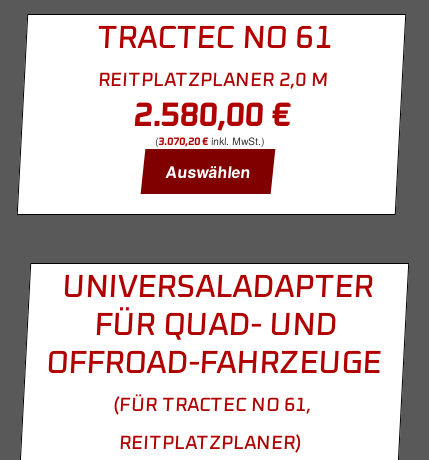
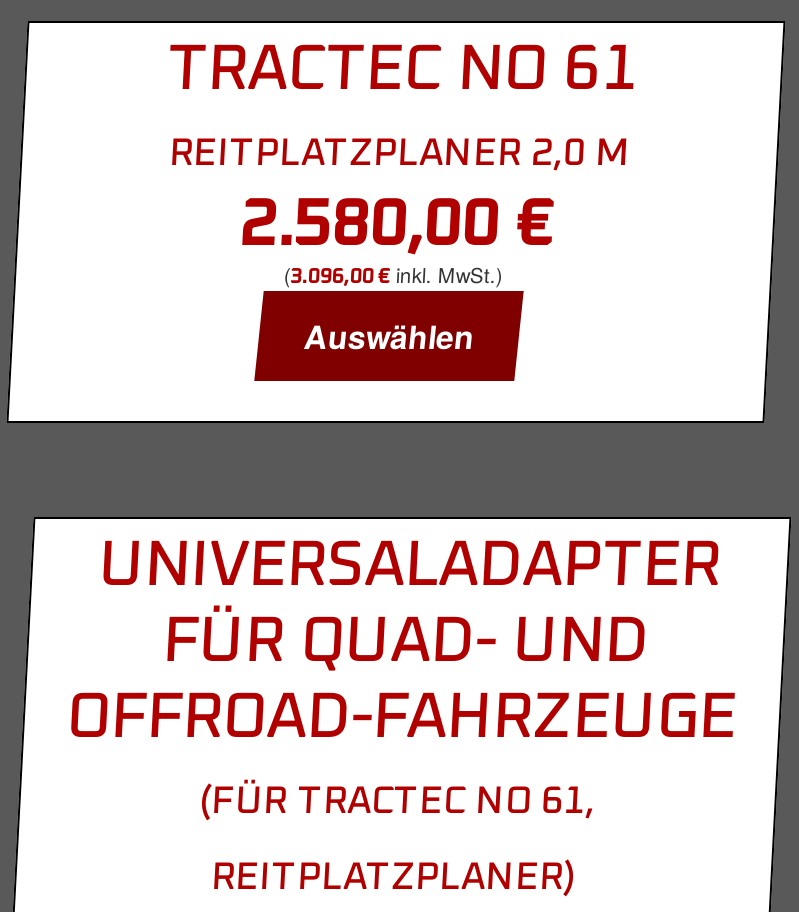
[155,133,264,148] (3.070,20€inkl. MwSt.) -> [282,258,502,288] (3.096,00€inkl. MwSt.)

